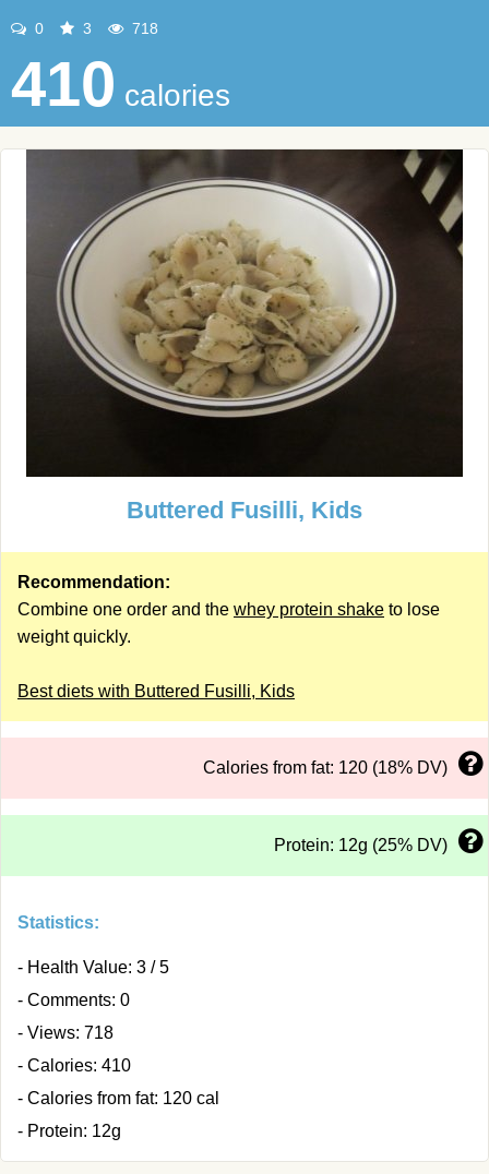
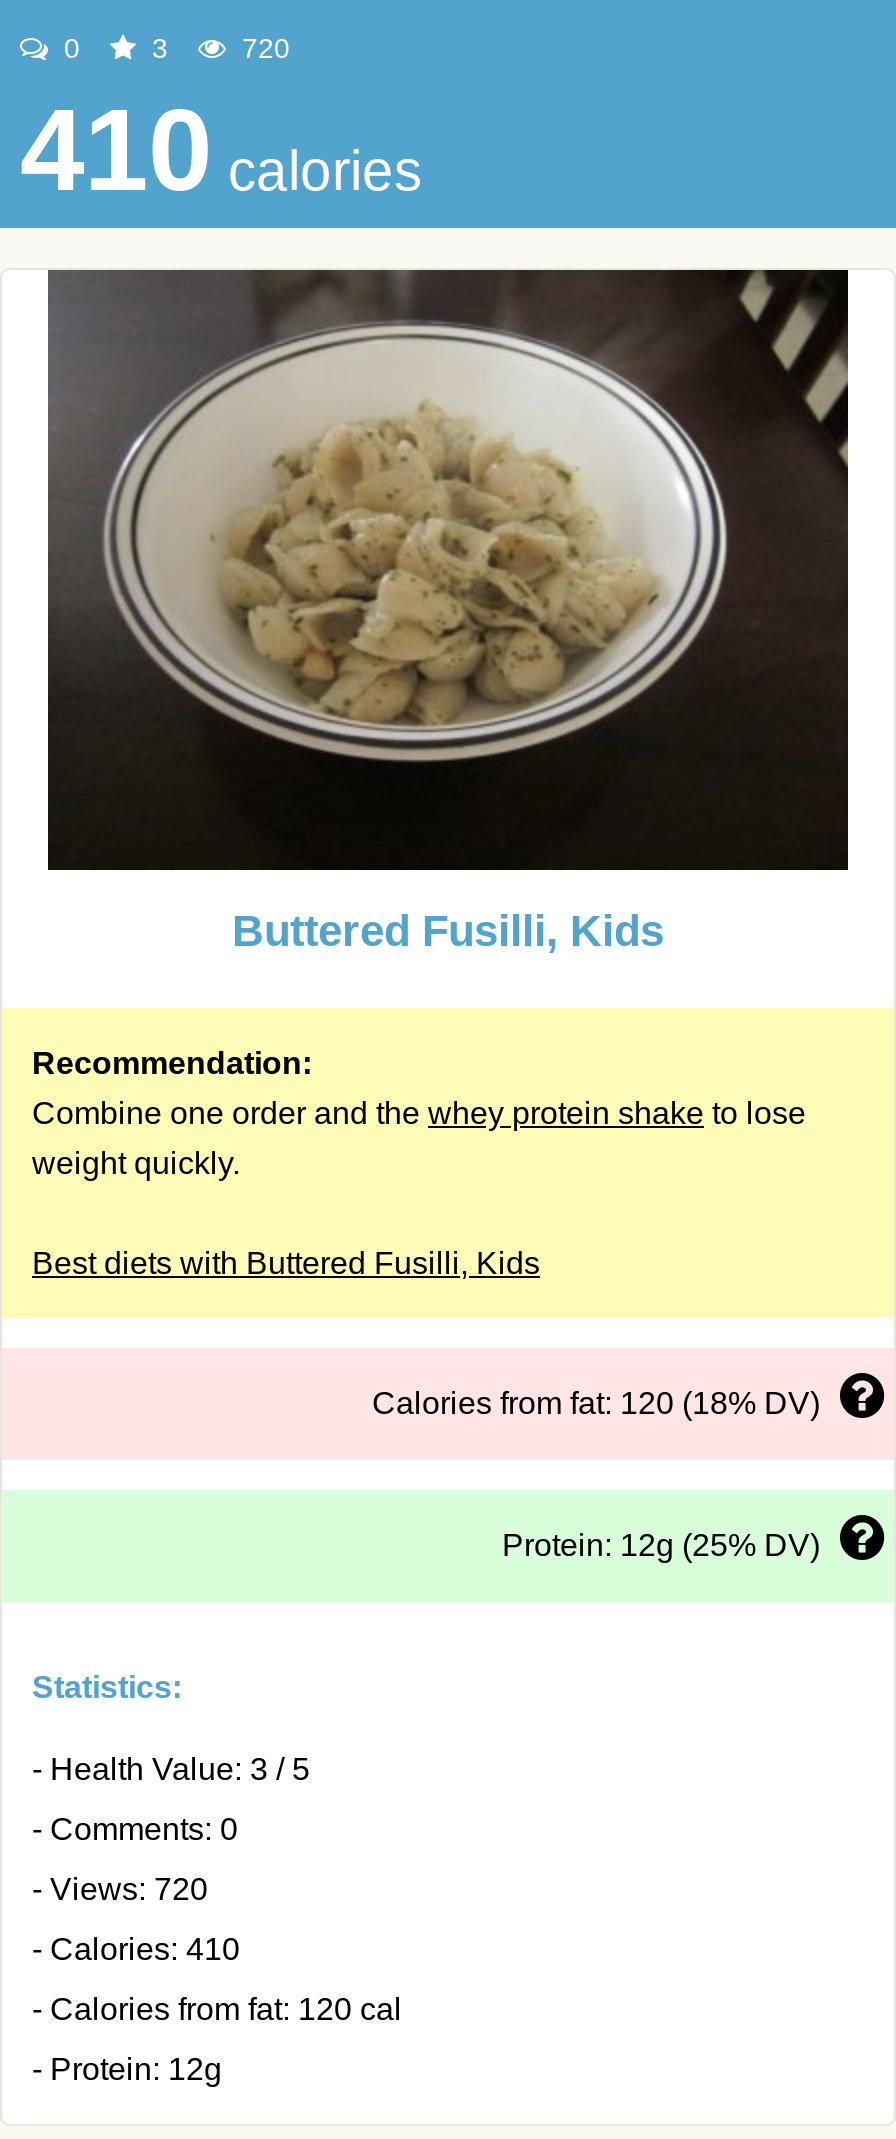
[128,20,158,37] 718 -> [234,32,290,64] 720
[17,1023,114,1042] - Views: 718 -> [32,1872,208,1906] - Views: 720

